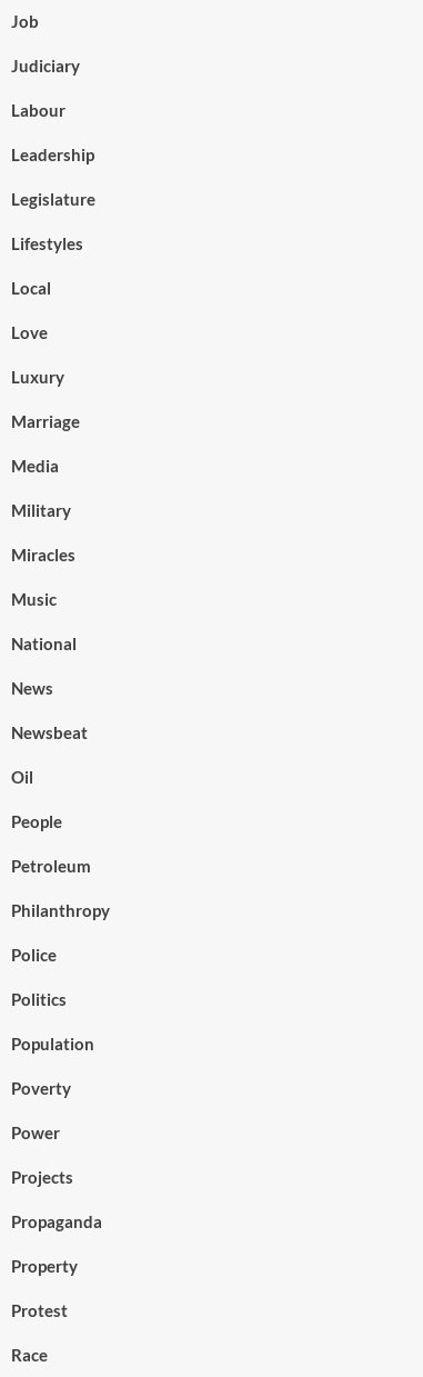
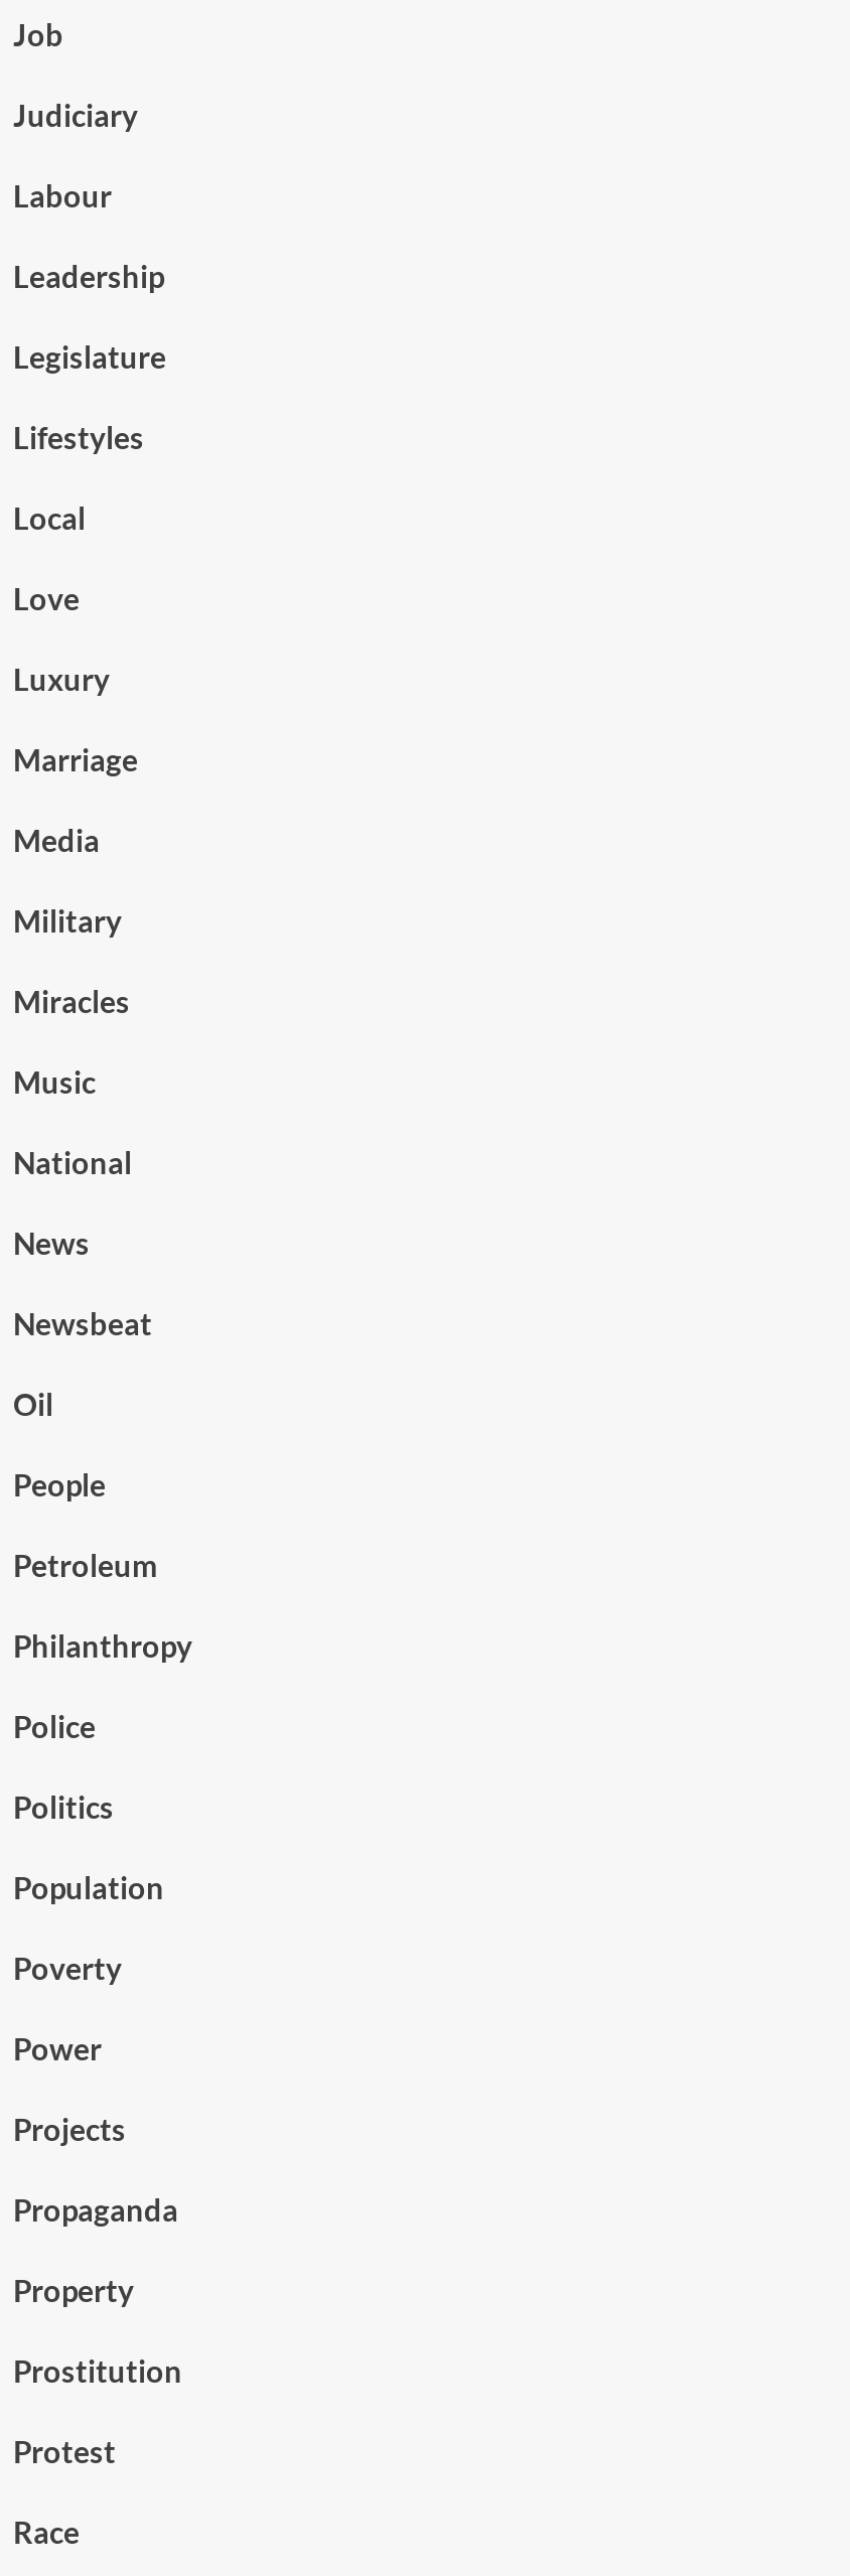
none -> [13,2352,182,2389] Prostitution

